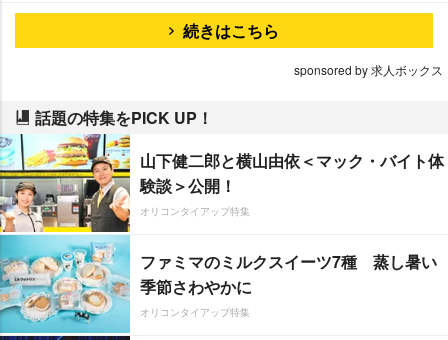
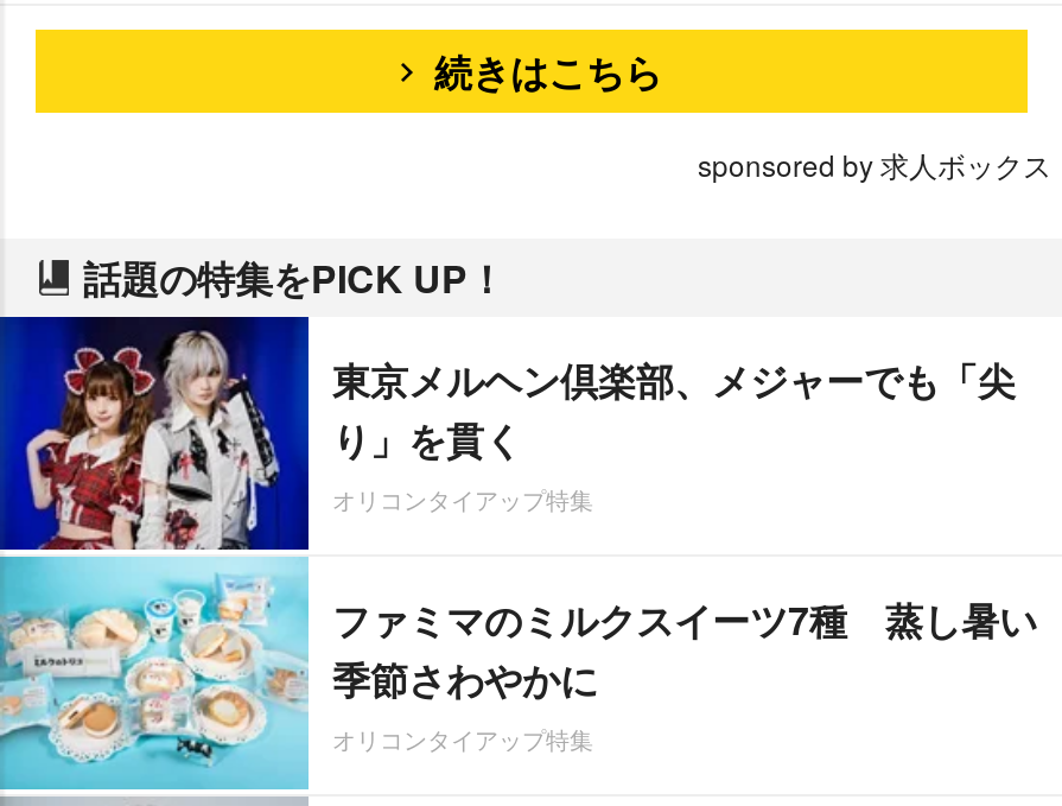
[3,133,444,233] [image] | 山下健二郎と横山由依＜マック・バイト体 | 験談＞公開！ -> [7,315,1016,552] [image] | 東京メルヘン倶楽部、メジャーでも「尖 | り」を貫く

